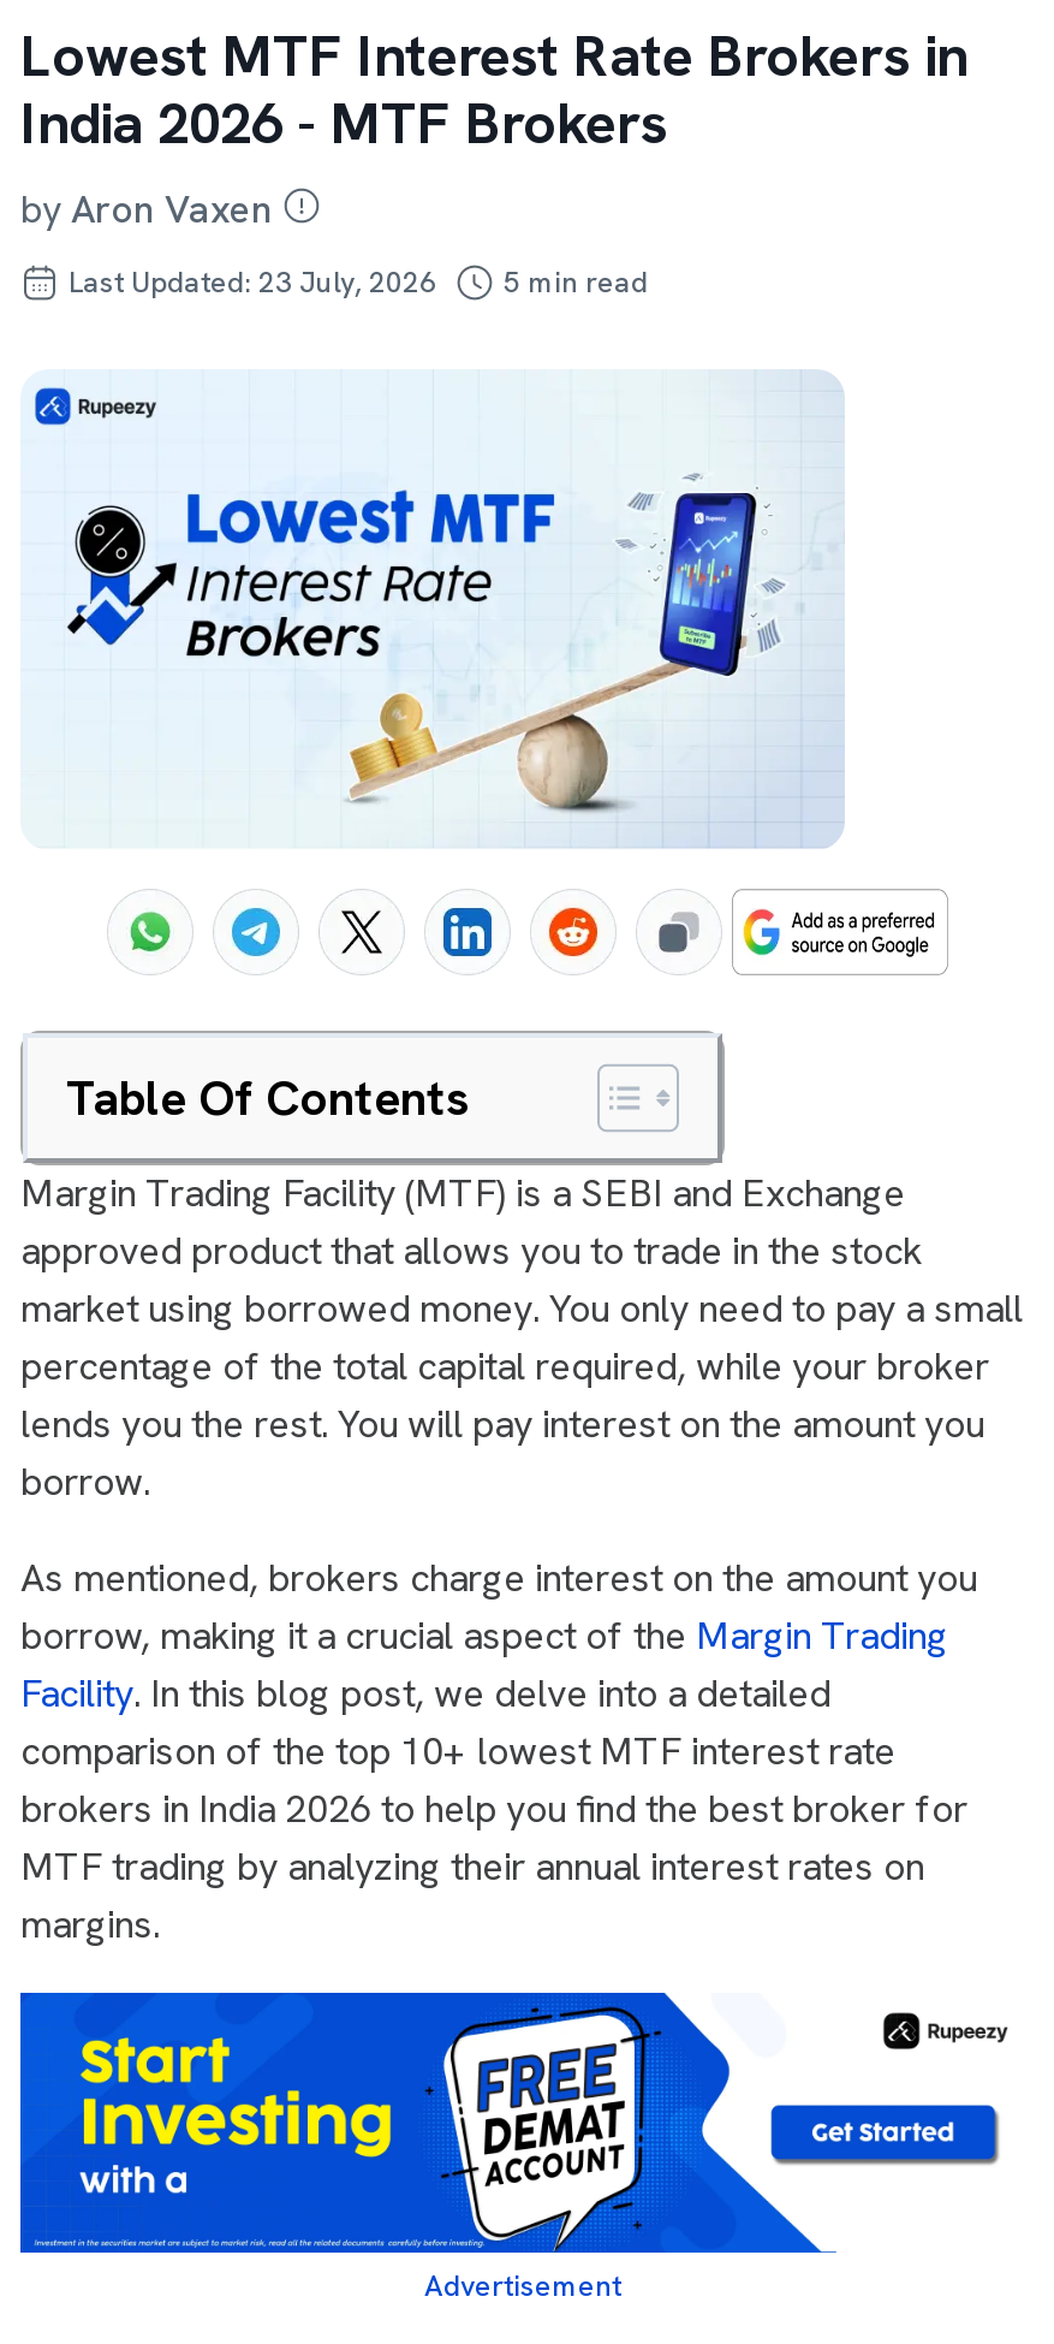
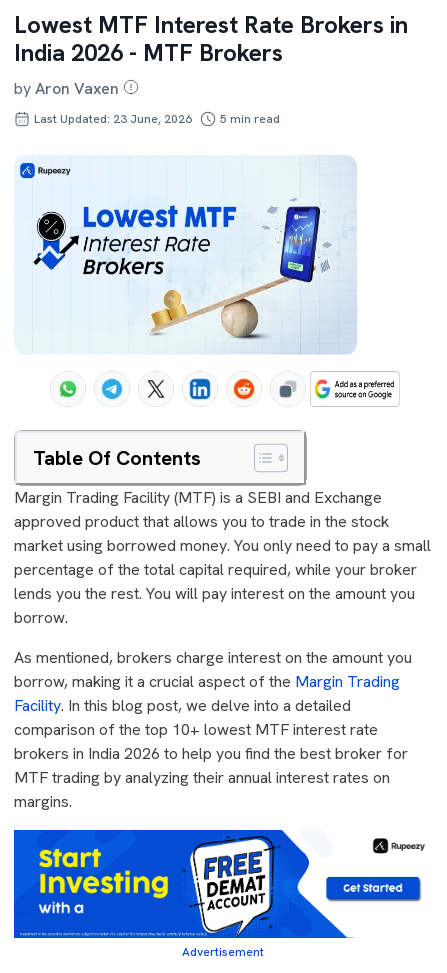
[69,263,436,302] Last Updated: 23 July, 2026 -> [34,111,192,127] Last Updated: 23 June, 2026

